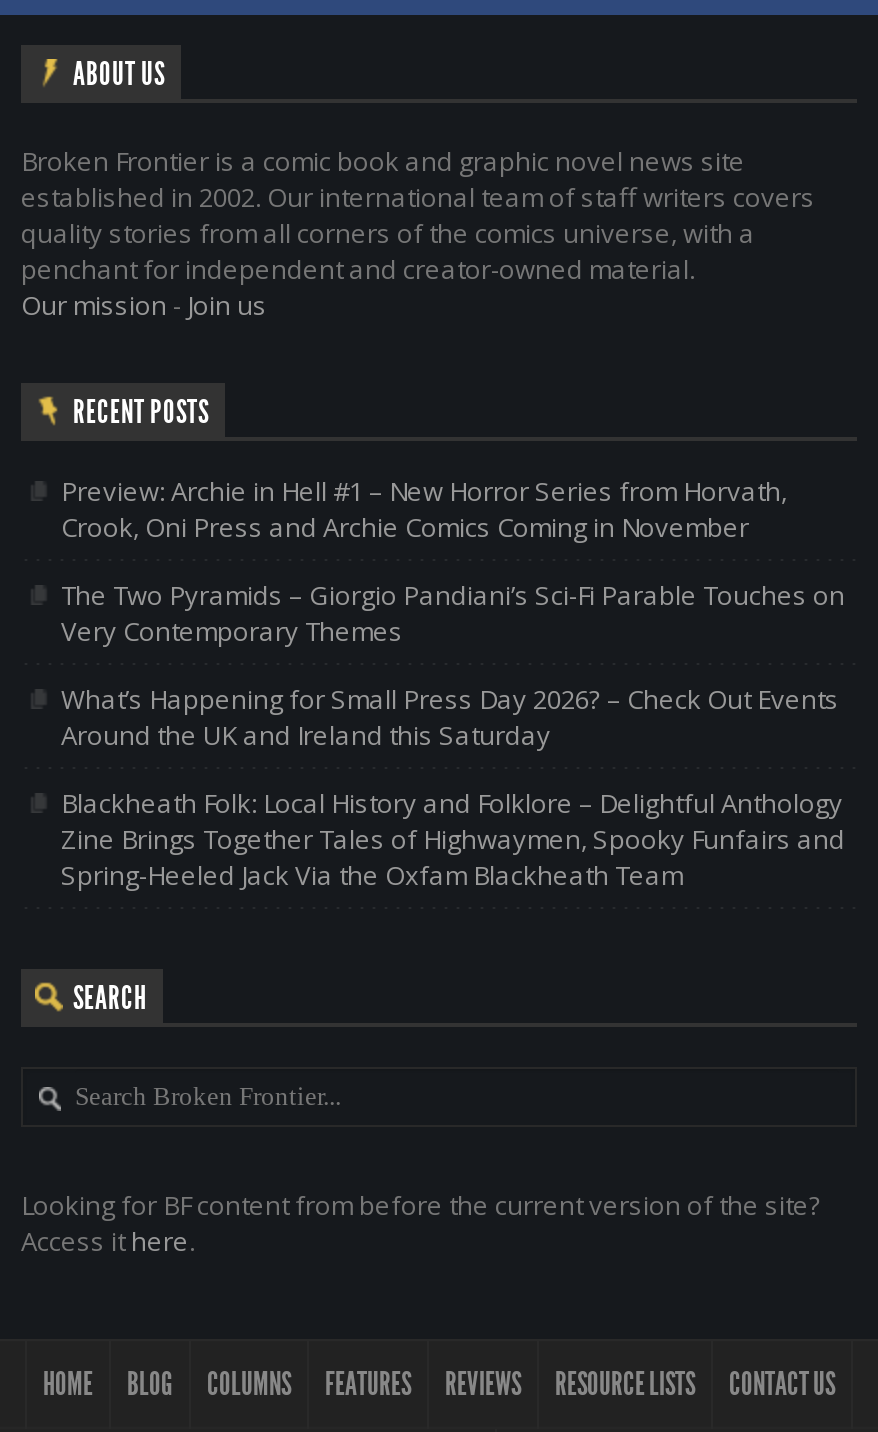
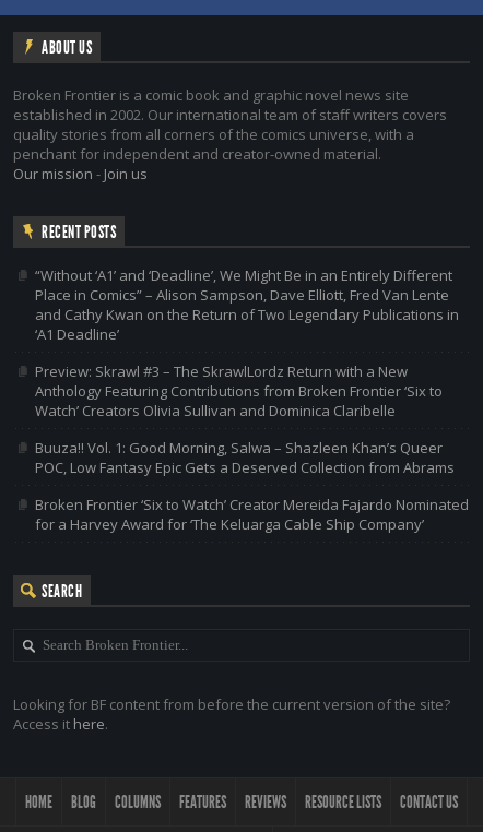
[61,473,787,545] Preview: Archie in Hell #1 – New Horror Series from Horvath, | Crook, Oni Press and Archie Comics Coming in November -> [35,265,459,344] “Without ‘A1’ and ‘Deadline’, We Might Be in an Entirely Different | Place in Comics” – Alison Sampson, Dave Elliott, Fred Van Lente | and Cathy Kwan on the Return of Two Legendary Publications in | ‘A1 Deadline’
[61,577,845,649] The Two Pyramids – Giorgio Pandiani’s Sci-Fi Parable Touches on | Very Contemporary Themes -> [35,361,443,420] Preview: Skrawl #3 – The SkrawlLordz Return with a New | Anthology Featuring Contributions from Broken Frontier ‘Six to | Watch’ Creators Olivia Sullivan and Dominica Claribelle
[61,681,839,753] What’s Happening for Small Press Day 2026? – Check Out Events | Around the UK and Ireland this Saturday -> [35,438,455,477] Buuza!! Vol. 1: Good Morning, Salwa – Shazleen Khan’s Queer | POC, Low Fantasy Epic Gets a Deserved Collection from Abrams
[61,785,845,893] Blackheath Folk: Local History and Folklore – Delightful Anthology | Zine Brings Together Tales of Highwaymen, Spooky Funfairs and | Spring-Heeled Jack Via the Oxfam Blackheath Team -> [35,495,469,534] Broken Frontier ‘Six to Watch’ Creator Mereida Fajardo Nominated | for a Harvey Award for ‘The Keluarga Cable Ship Company’

